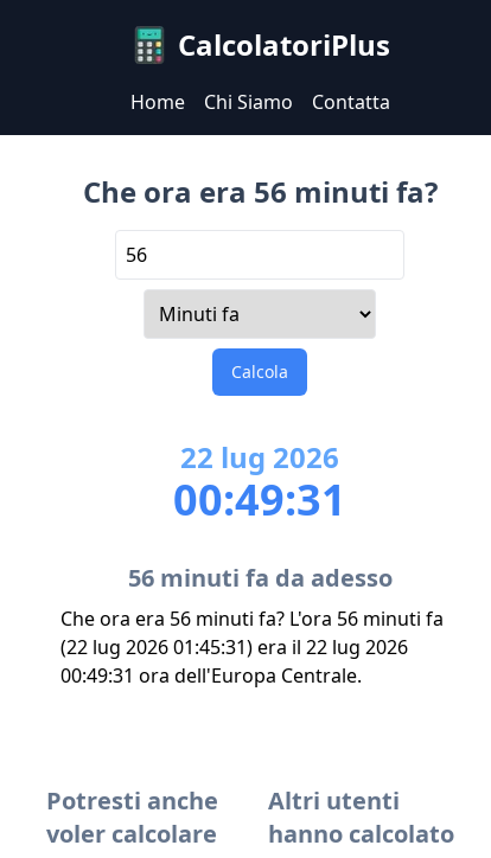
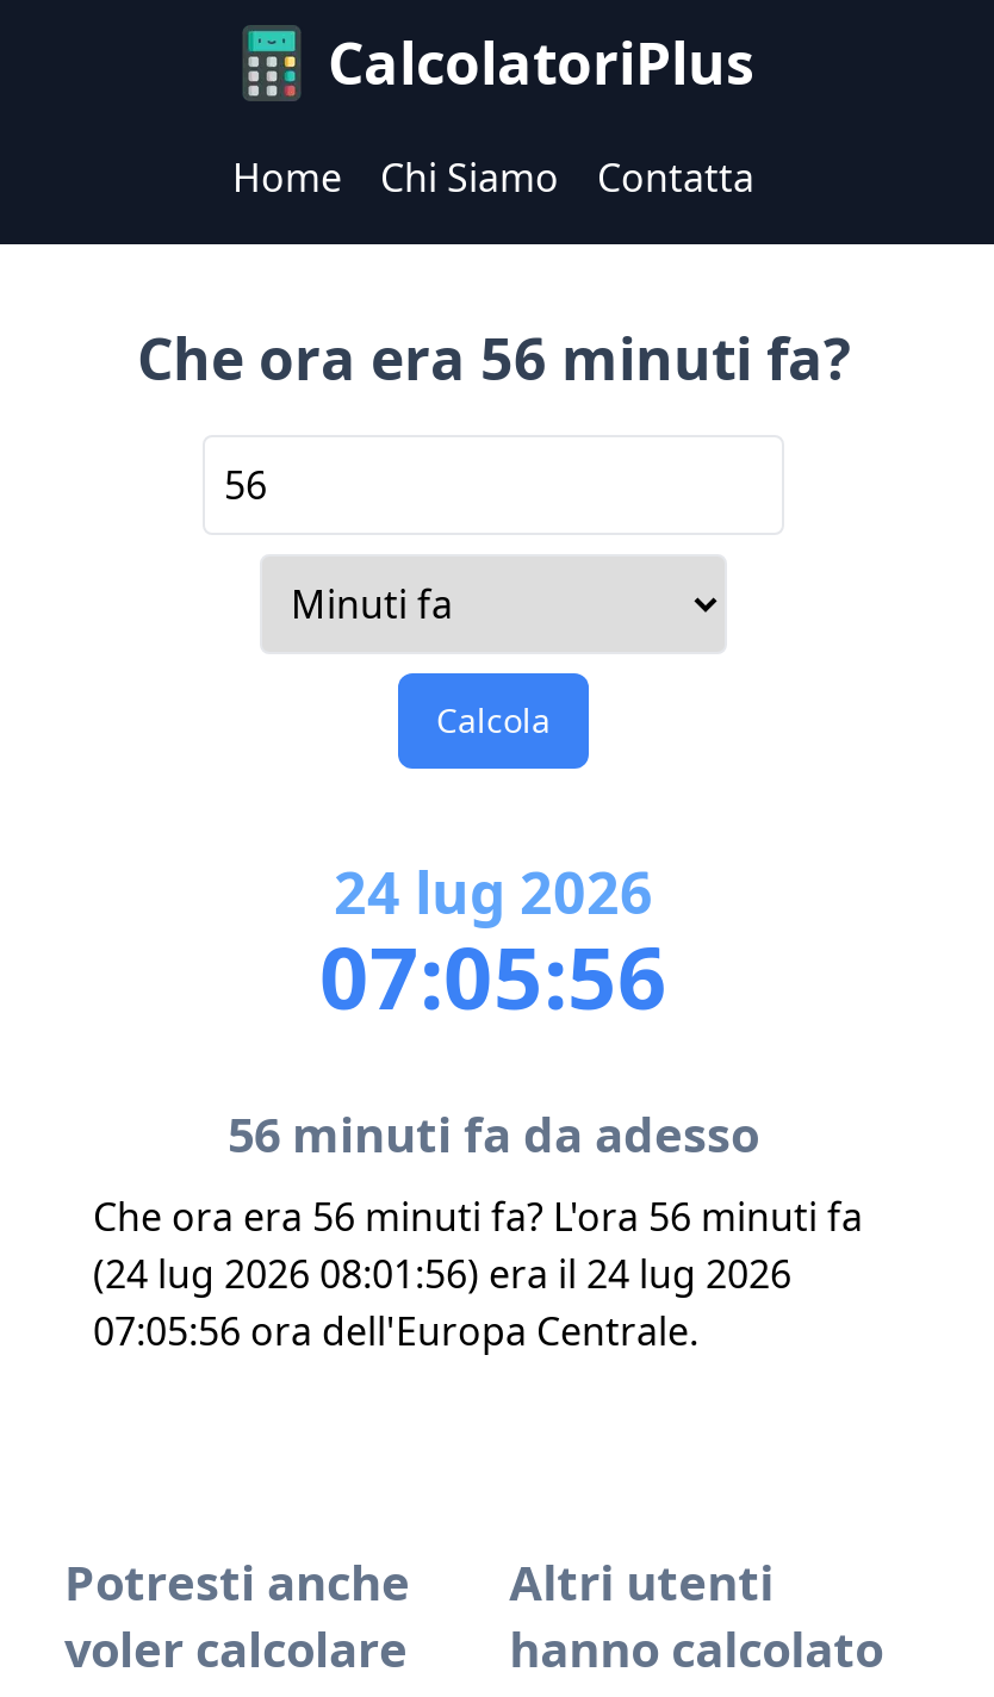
[180,437,339,476] 22 lug 2026 -> [334,852,653,931] 24 lug 2026
[173,470,346,529] 00:49:31 -> [319,919,667,1036] 07:05:56
[60,634,408,660] (22 lug 2026 01:45:31) era il 22 lug 2026 -> [93,1248,791,1300] (24 lug 2026 08:01:56) era il 24 lug 2026
[60,662,362,689] 00:49:31 ora dell'Europa Centrale. -> [93,1305,698,1357] 07:05:56 ora dell'Europa Centrale.

